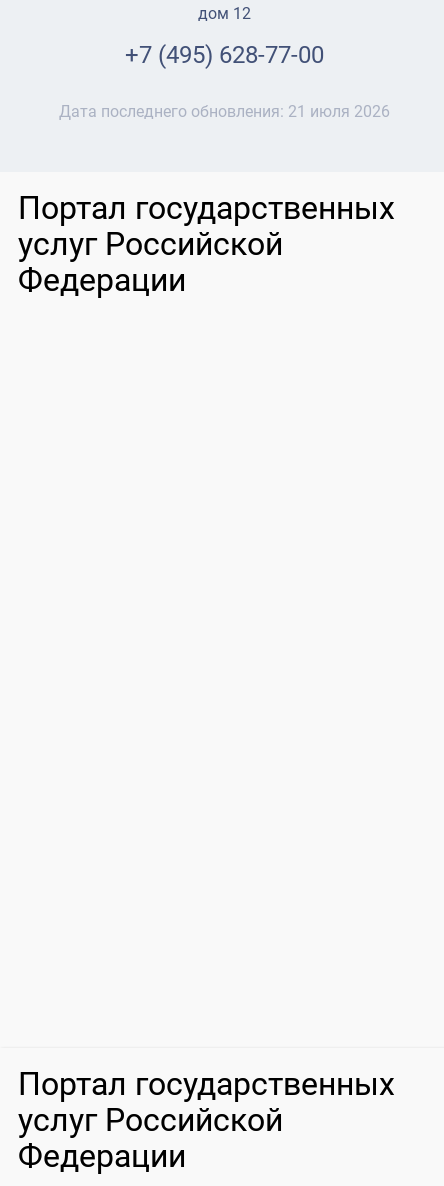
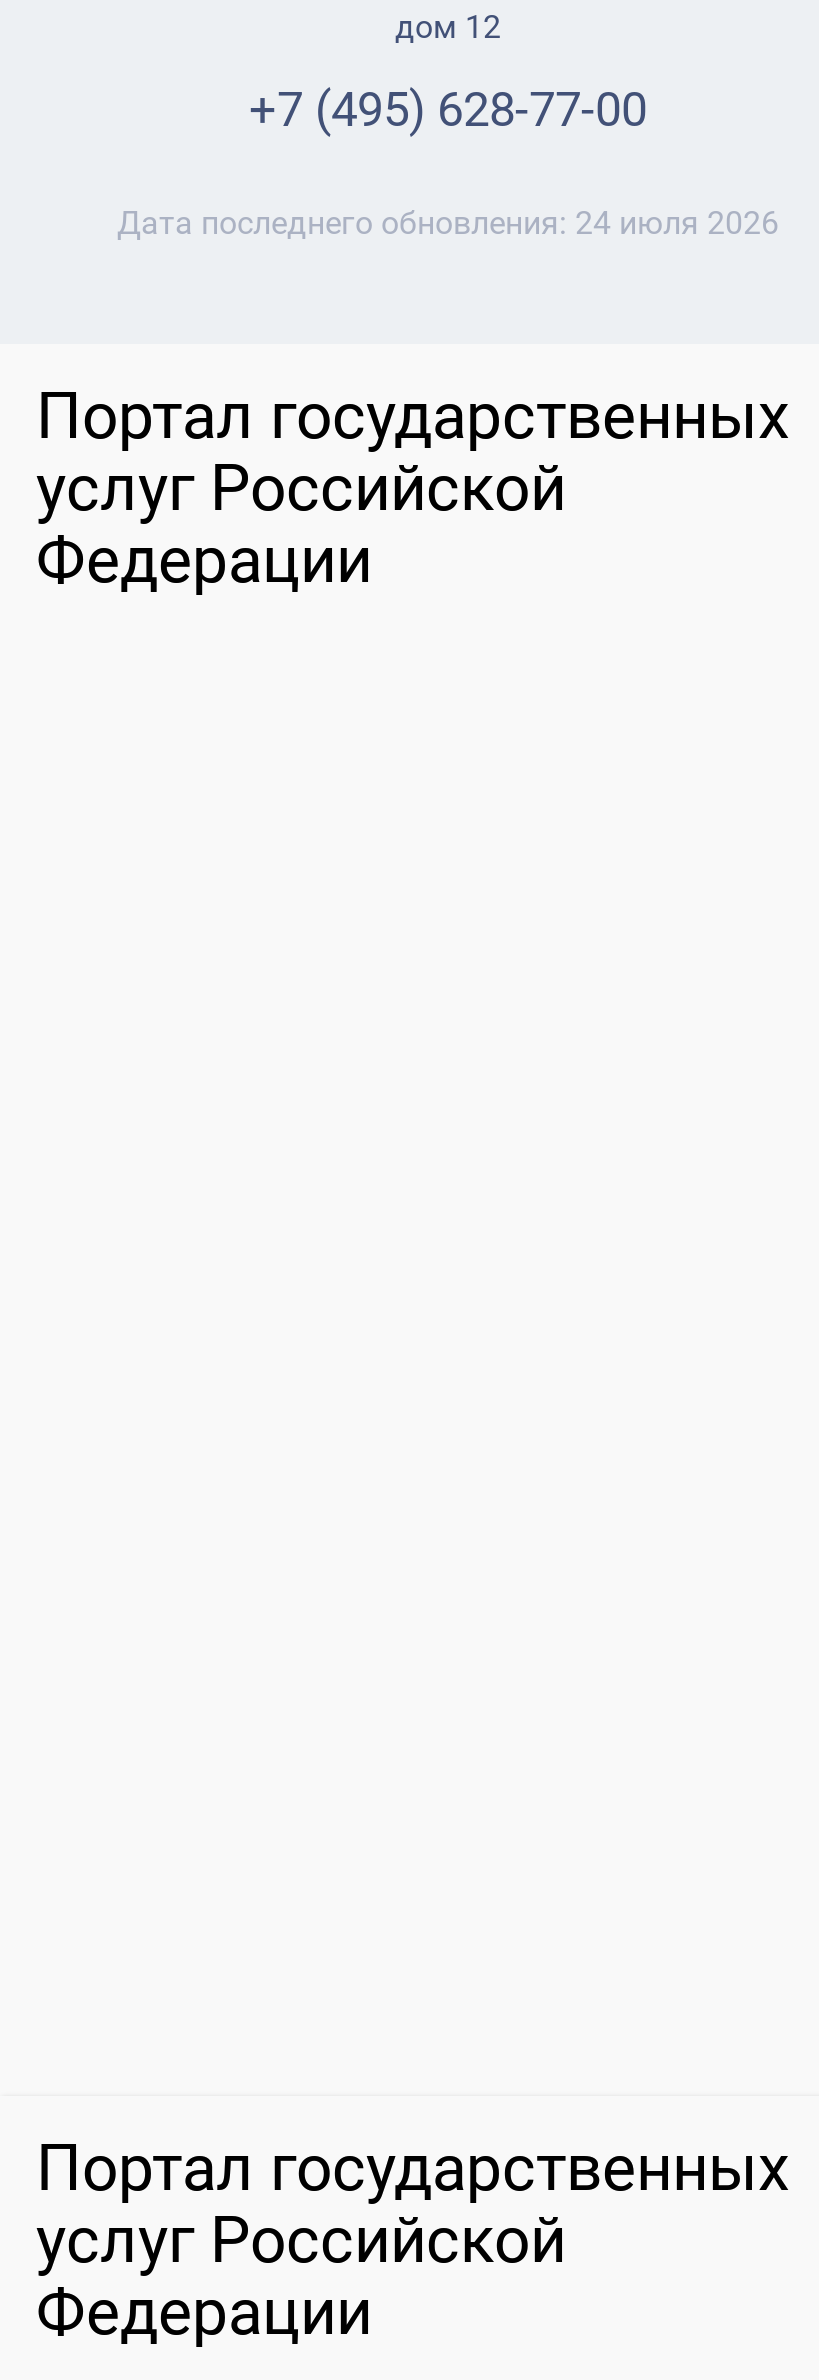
[58,102,389,121] Дата последнего обновления: 21 июля 2026 -> [117,204,779,242] Дата последнего обновления: 24 июля 2026

